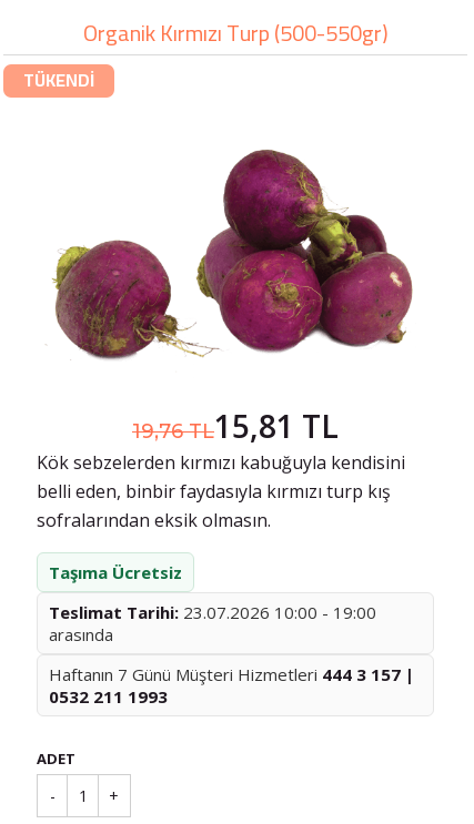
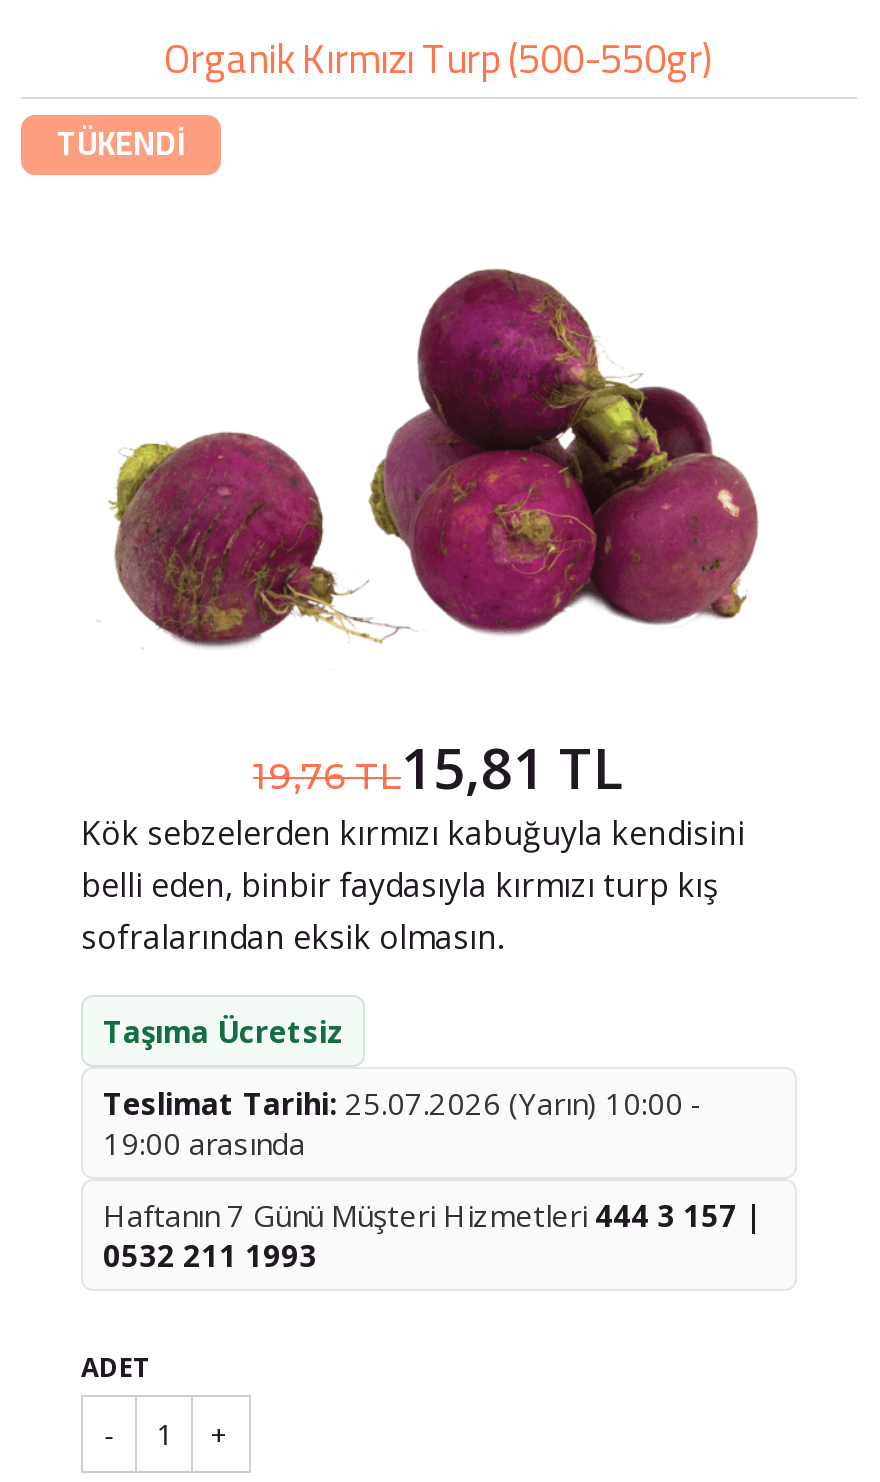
[49,601,376,645] Teslimat Tarihi: 23.07.2026 10:00 - 19:00 | arasında -> [103,1083,703,1163] Teslimat Tarihi: 25.07.2026 (Yarın) 10:00 - | 19:00 arasında

